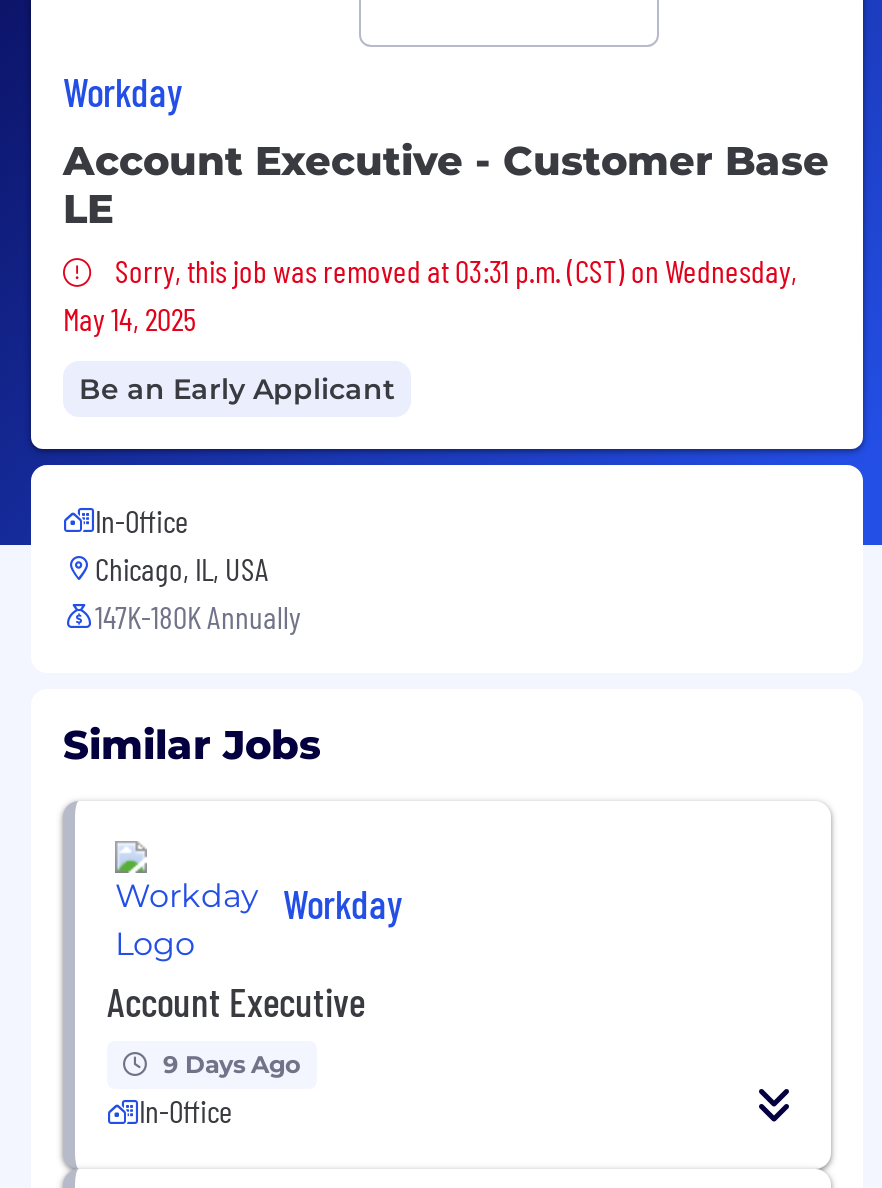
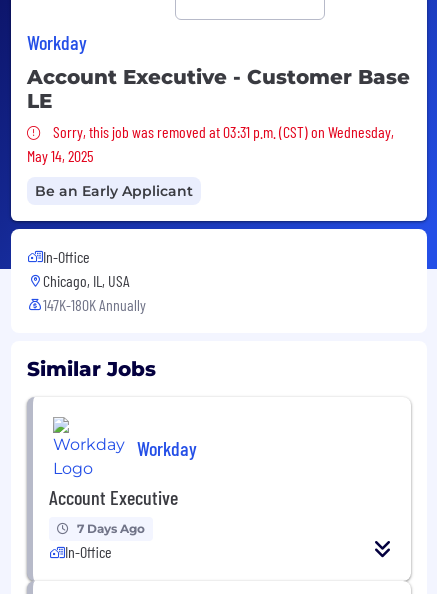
[163,1049,301,1079] 9 Days Ago -> [77,521,145,536] 7 Days Ago

